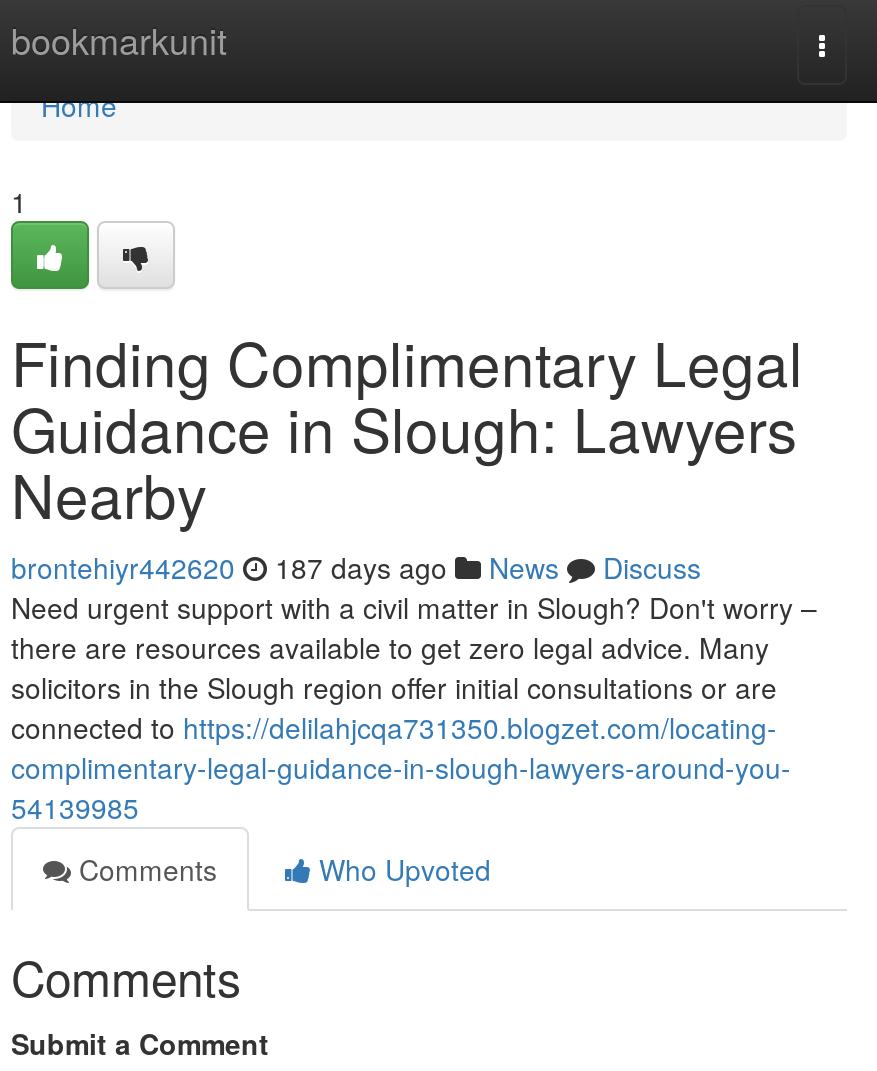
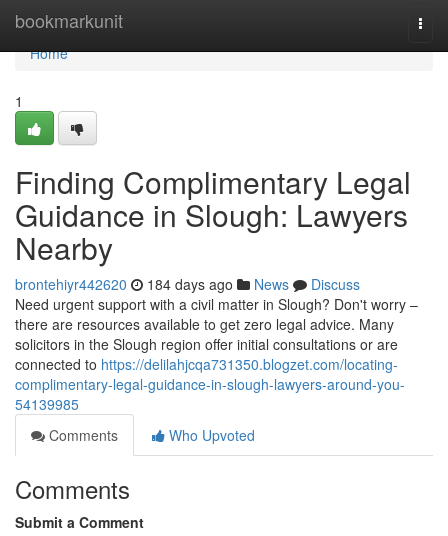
[11,547,701,587] brontehiyr442620 187 days ago News Discuss -> [15,274,360,294] brontehiyr442620 184 days ago News Discuss

